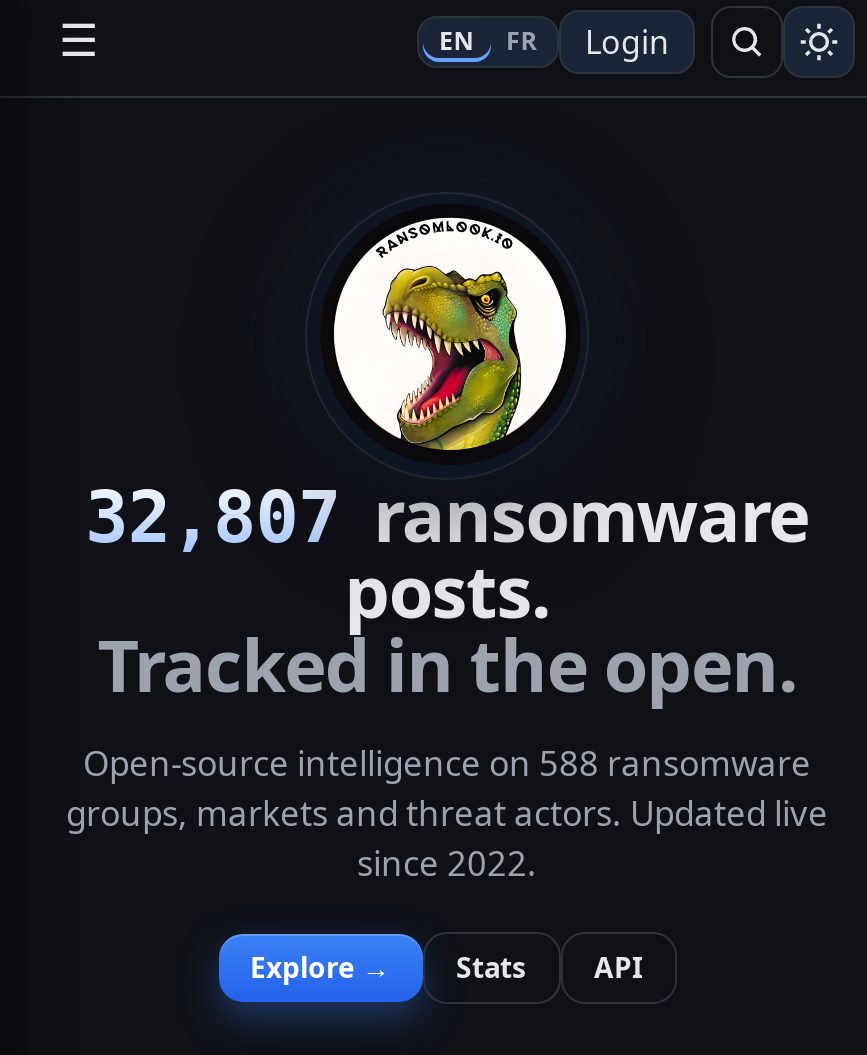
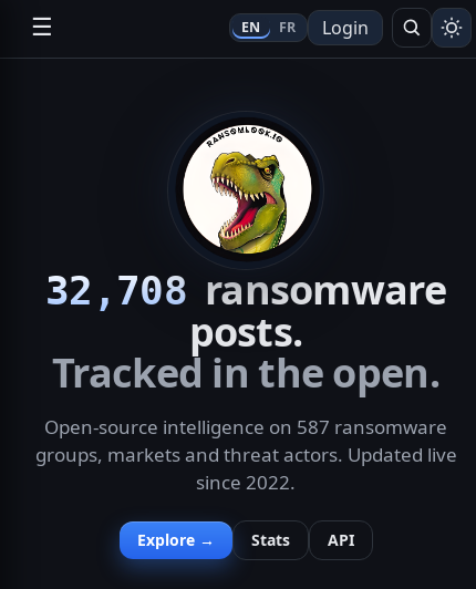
[85,466,809,564] 32,807 ransomware -> [45,262,446,317] 32,708 ransomware
[83,740,811,786] Open-source intelligence on 588 ransomware -> [44,414,447,440] Open-source intelligence on 587 ransomware

